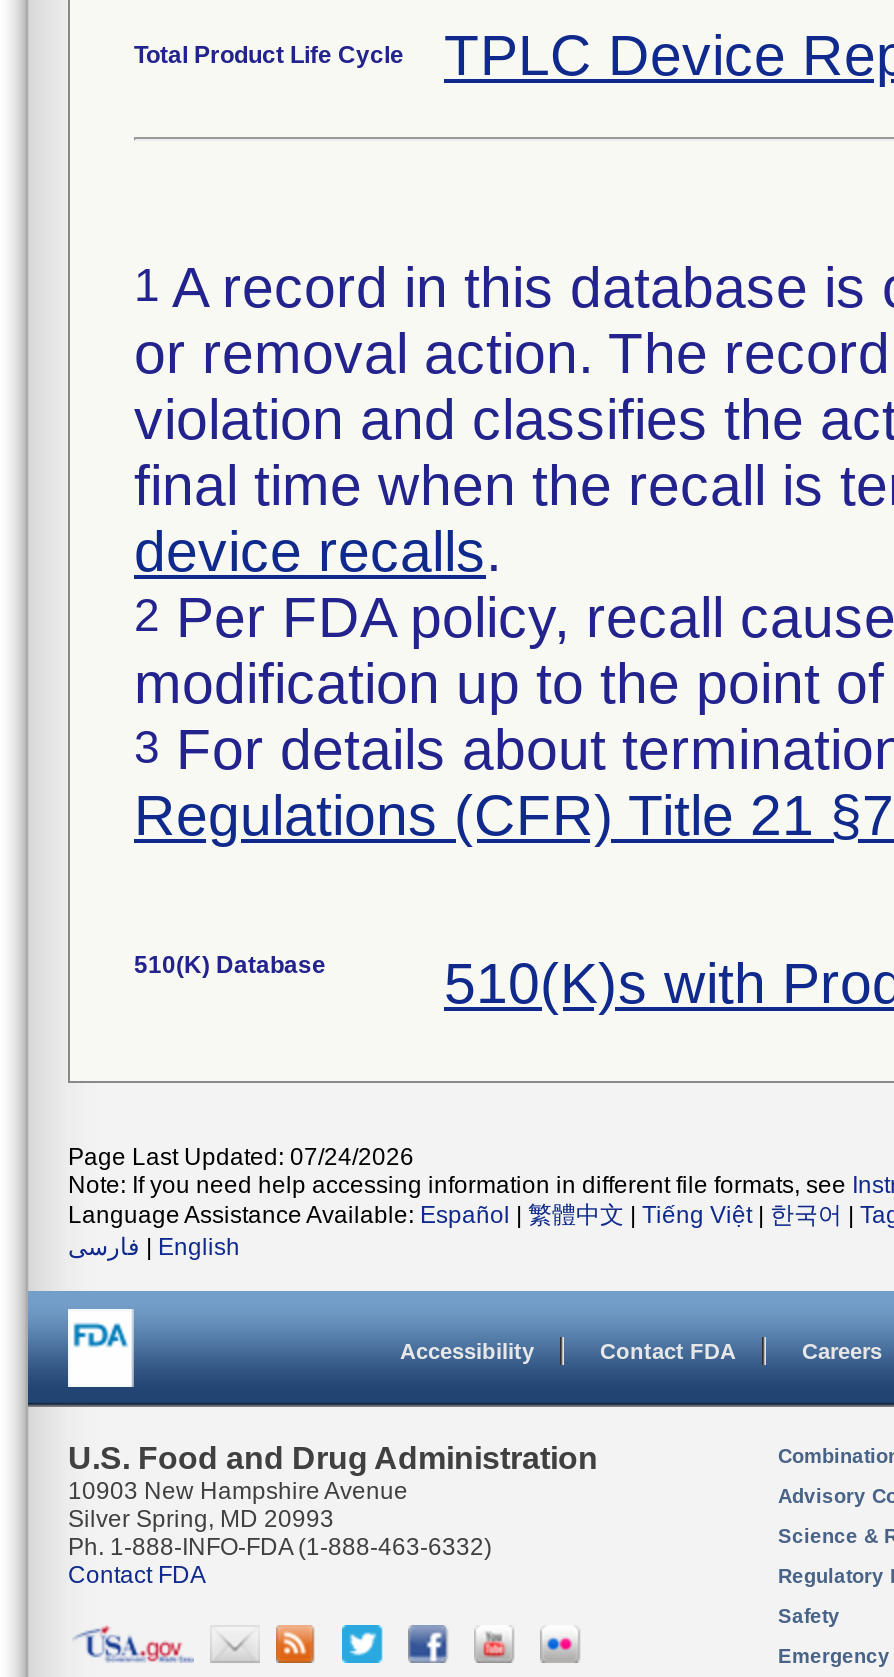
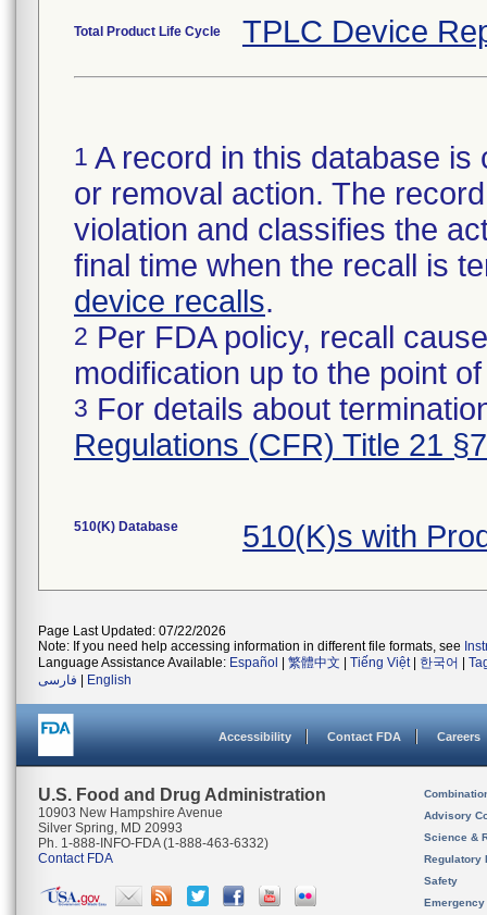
[68,1143,414,1171] Page Last Updated: 07/24/2026 -> [38,623,226,639] Page Last Updated: 07/22/2026

